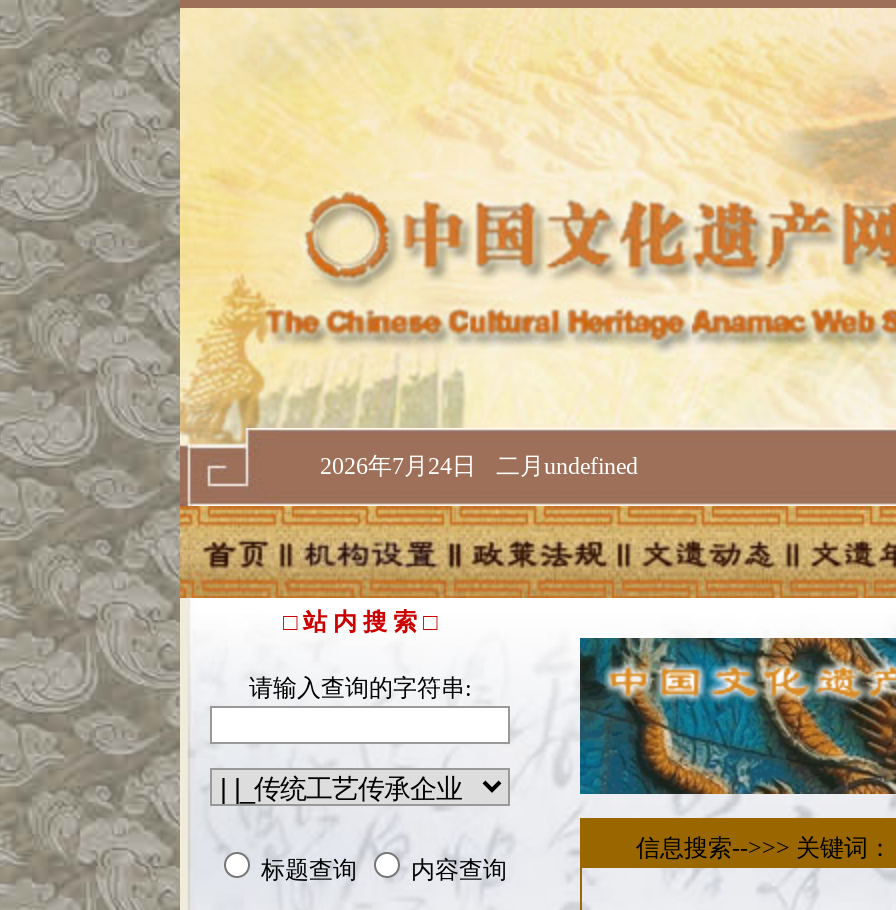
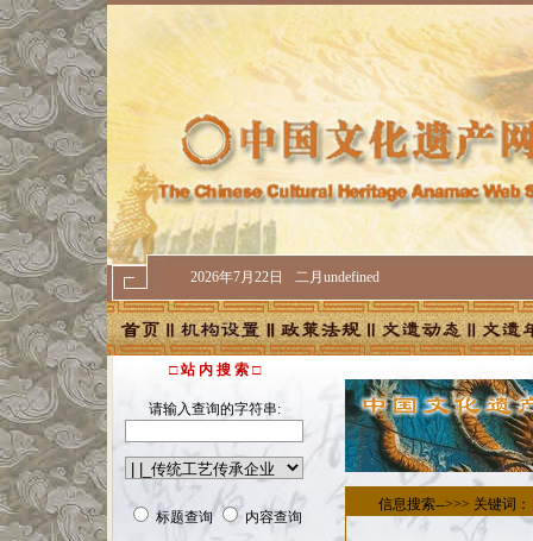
[320,452,638,480] 2026年7月24日 二月undefined -> [190,269,380,285] 2026年7月22日 二月undefined

